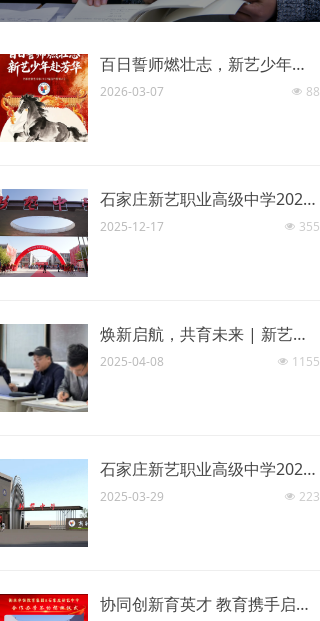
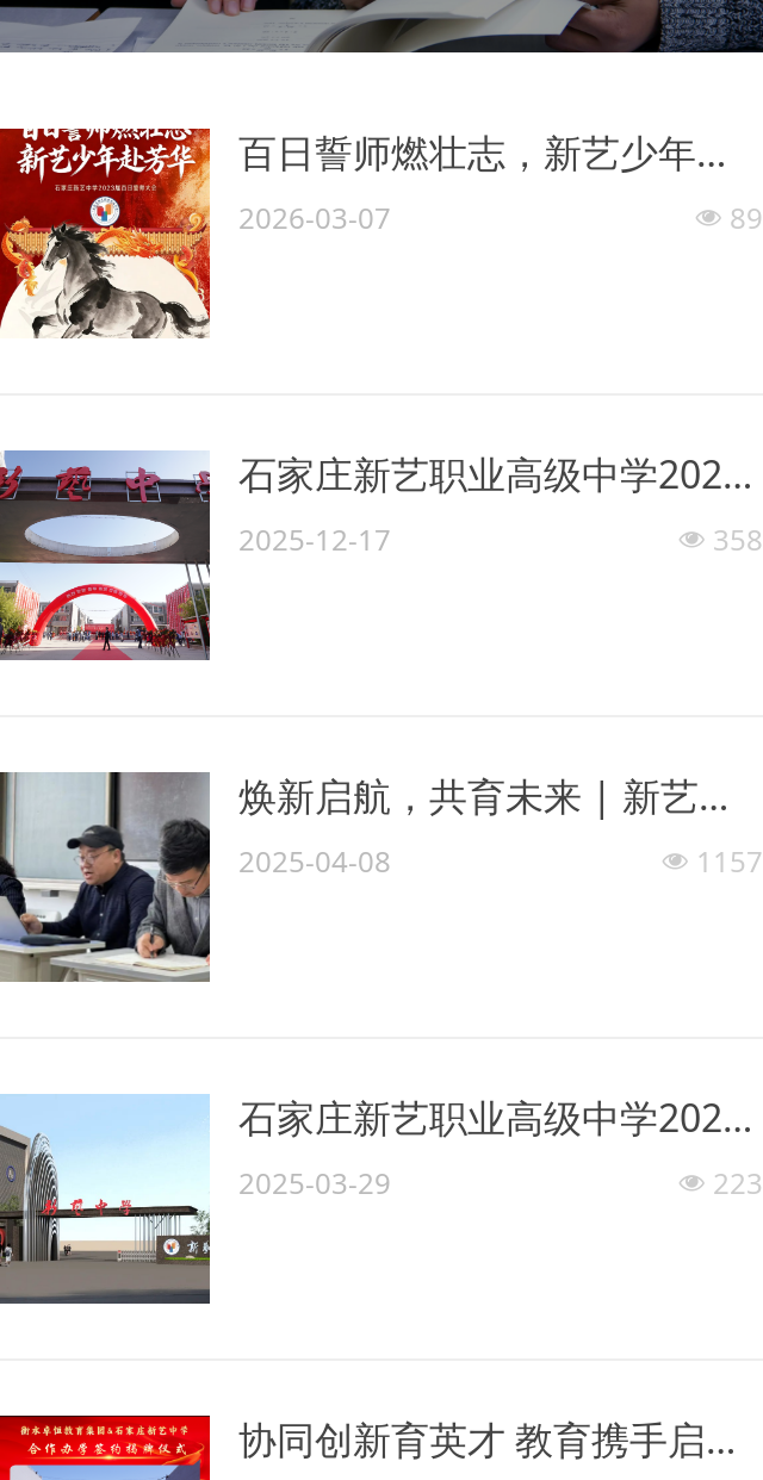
[291,83,320,100] 넶 88 -> [694,198,763,238] 넶 89
[284,218,320,235] 넶 355 -> [677,520,763,560] 넶 358
[277,353,320,370] 넶 1155 -> [660,841,763,882] 넶 1157

